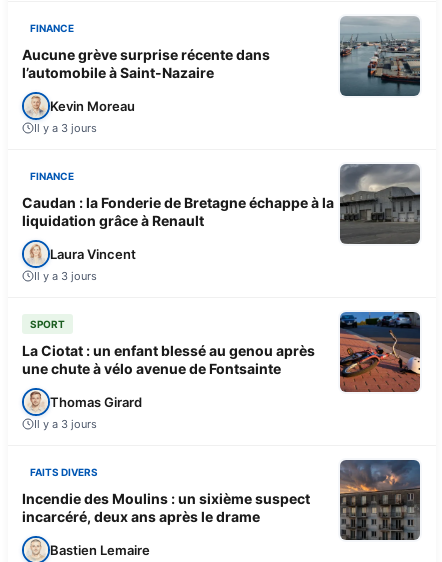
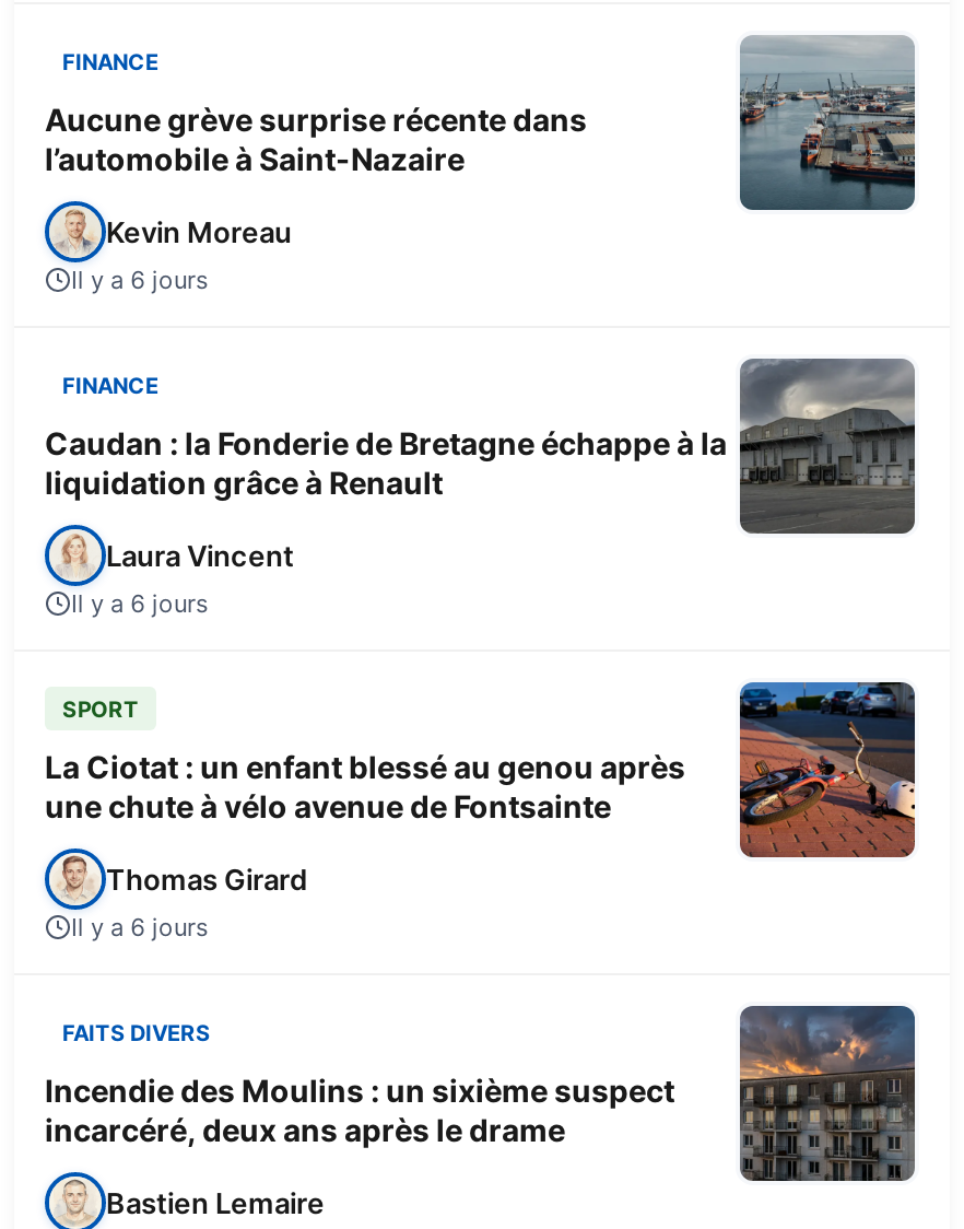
[34,121,97,135] Il y a 3 jours -> [71,264,209,294] Il y a 6 jours
[34,269,97,283] Il y a 3 jours -> [71,587,209,618] Il y a 6 jours
[34,417,97,431] Il y a 3 jours -> [71,911,209,942] Il y a 6 jours

